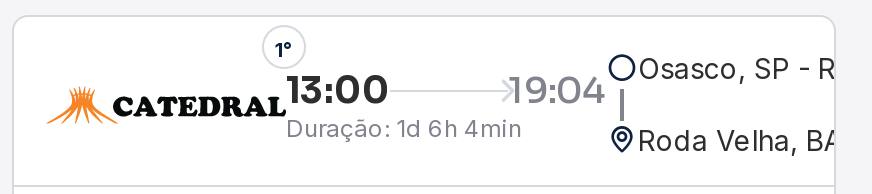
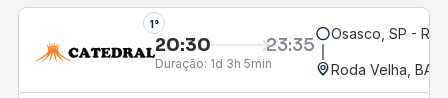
[286,68,390,112] 13:00 -> [155,33,211,55] 20:30
[508,68,606,112] 19:04 -> [266,33,315,55] 23:35
[286,112,522,142] Duração: 1d 6h 4min -> [155,55,272,70] Duração: 1d 3h 5min

